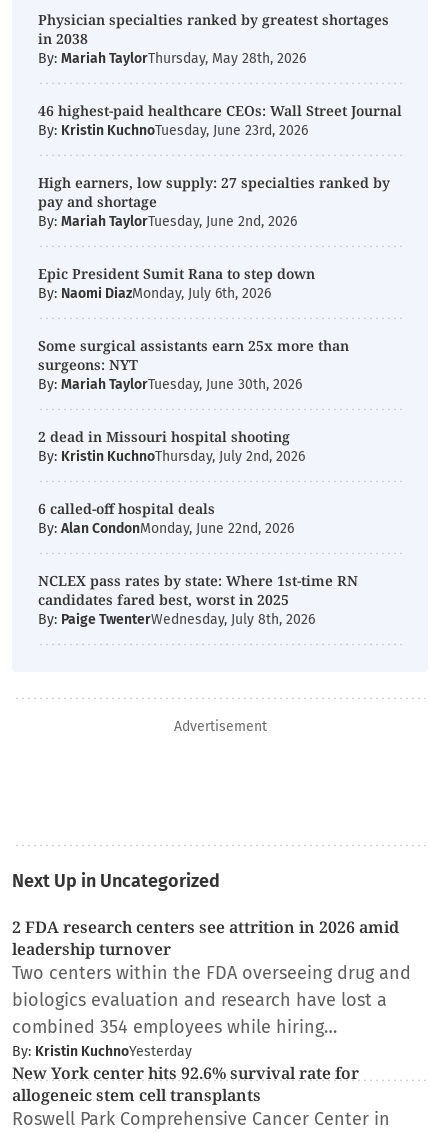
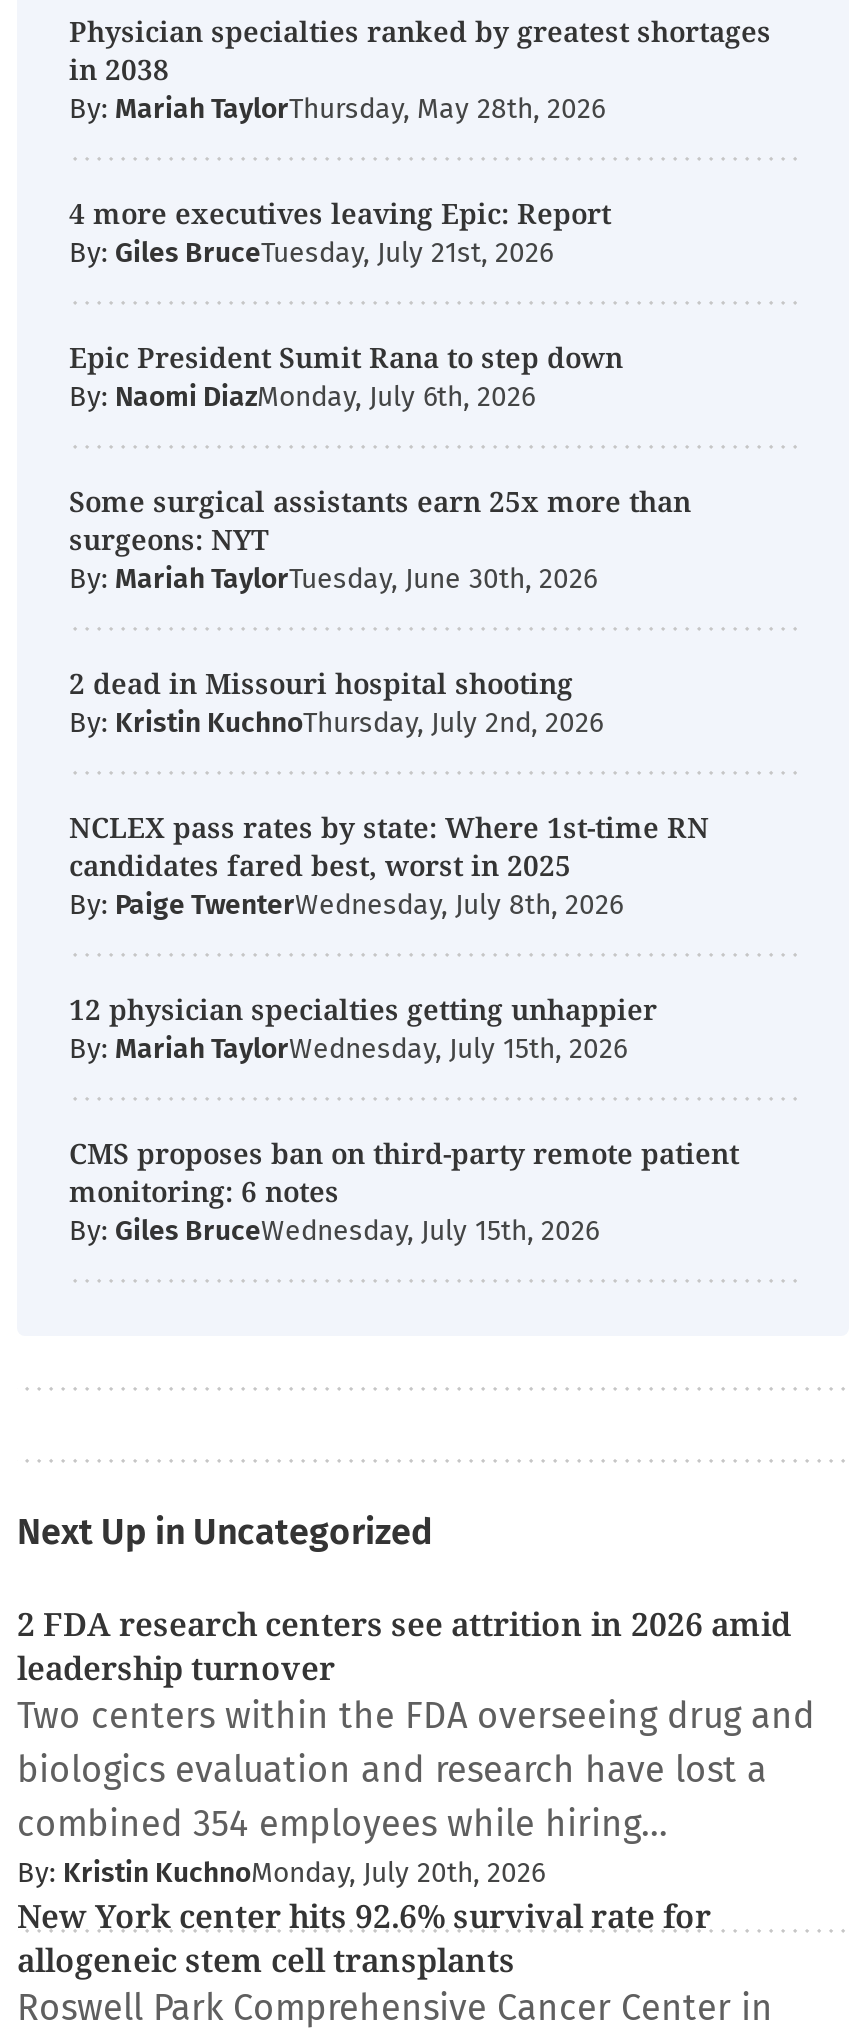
[38,101,402,230] 46 highest-paid healthcare CEOs: Wall Street Journal | By: Kristin KuchnoTuesday, June 23rd, 2026 | High earners, low supply: 27 specialties ranked by | pay and shortage | By: Mariah TaylorTuesday, June 2nd, 2026 -> [69,194,611,270] 4 more executives leaving Epic: Report | By: Giles BruceTuesday, July 21st, 2026
[38,499,294,537] 6 called-off hospital deals | By: Alan CondonMonday, June 22nd, 2026 -> none
moved [38,571,358,628] -> [69,808,709,922]: NCLEX pass rates by state: Where 1st-time RN | candidates fared best, worst in 2025 | By: Paige TwenterWednesday, July 8th, 2026
[173,718,266,735] Advertisement -> [69,990,739,1248] 12 physician specialties getting unhappier | By: Mariah TaylorWednesday, July 15th, 2026 | CMS proposes ban on third-party remote patient | monitoring: 6 notes | By: Giles BruceWednesday, July 15th, 2026
[12,1043,192,1060] By: Kristin KuchnoYesterday -> [17,1856,545,1890] By: Kristin KuchnoMonday, July 20th, 2026

